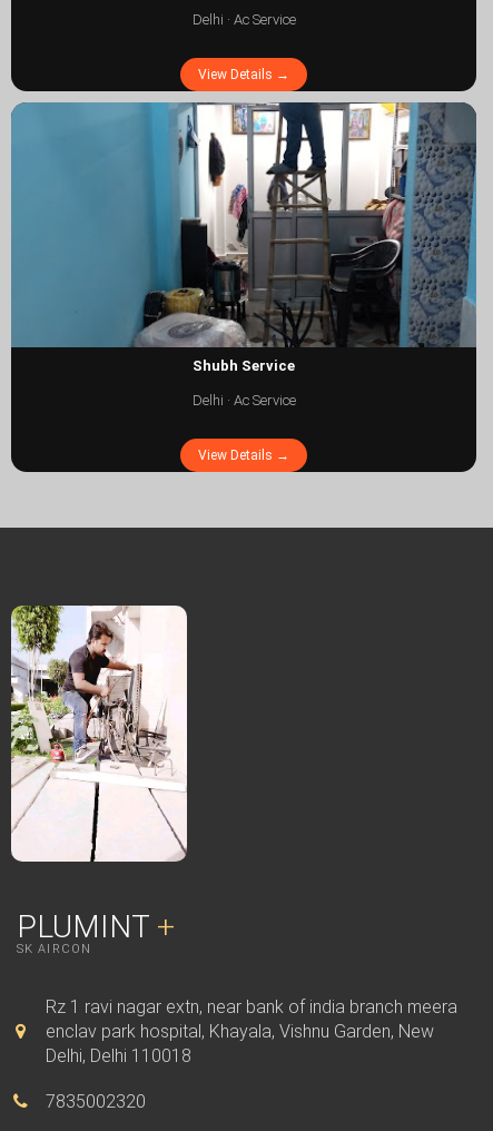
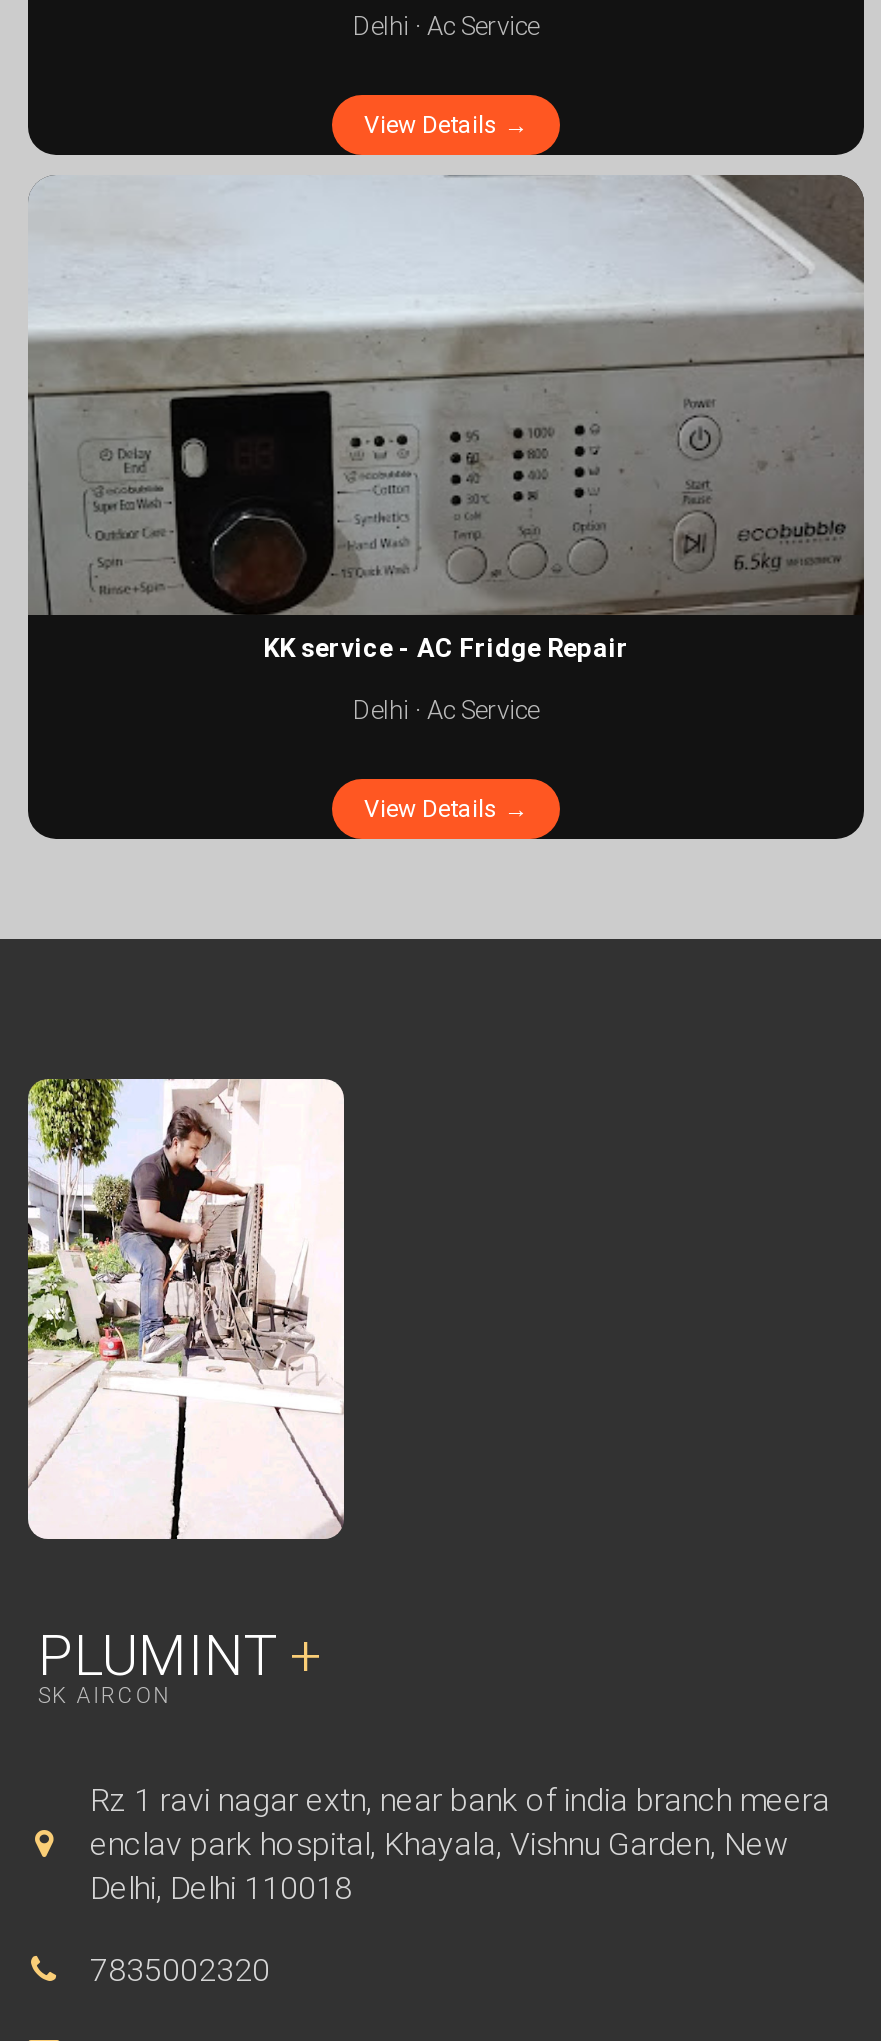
[10,101,476,374] [image] | Shubh Service -> [26,173,866,663] [image] | KK service - AC Fridge Repair

